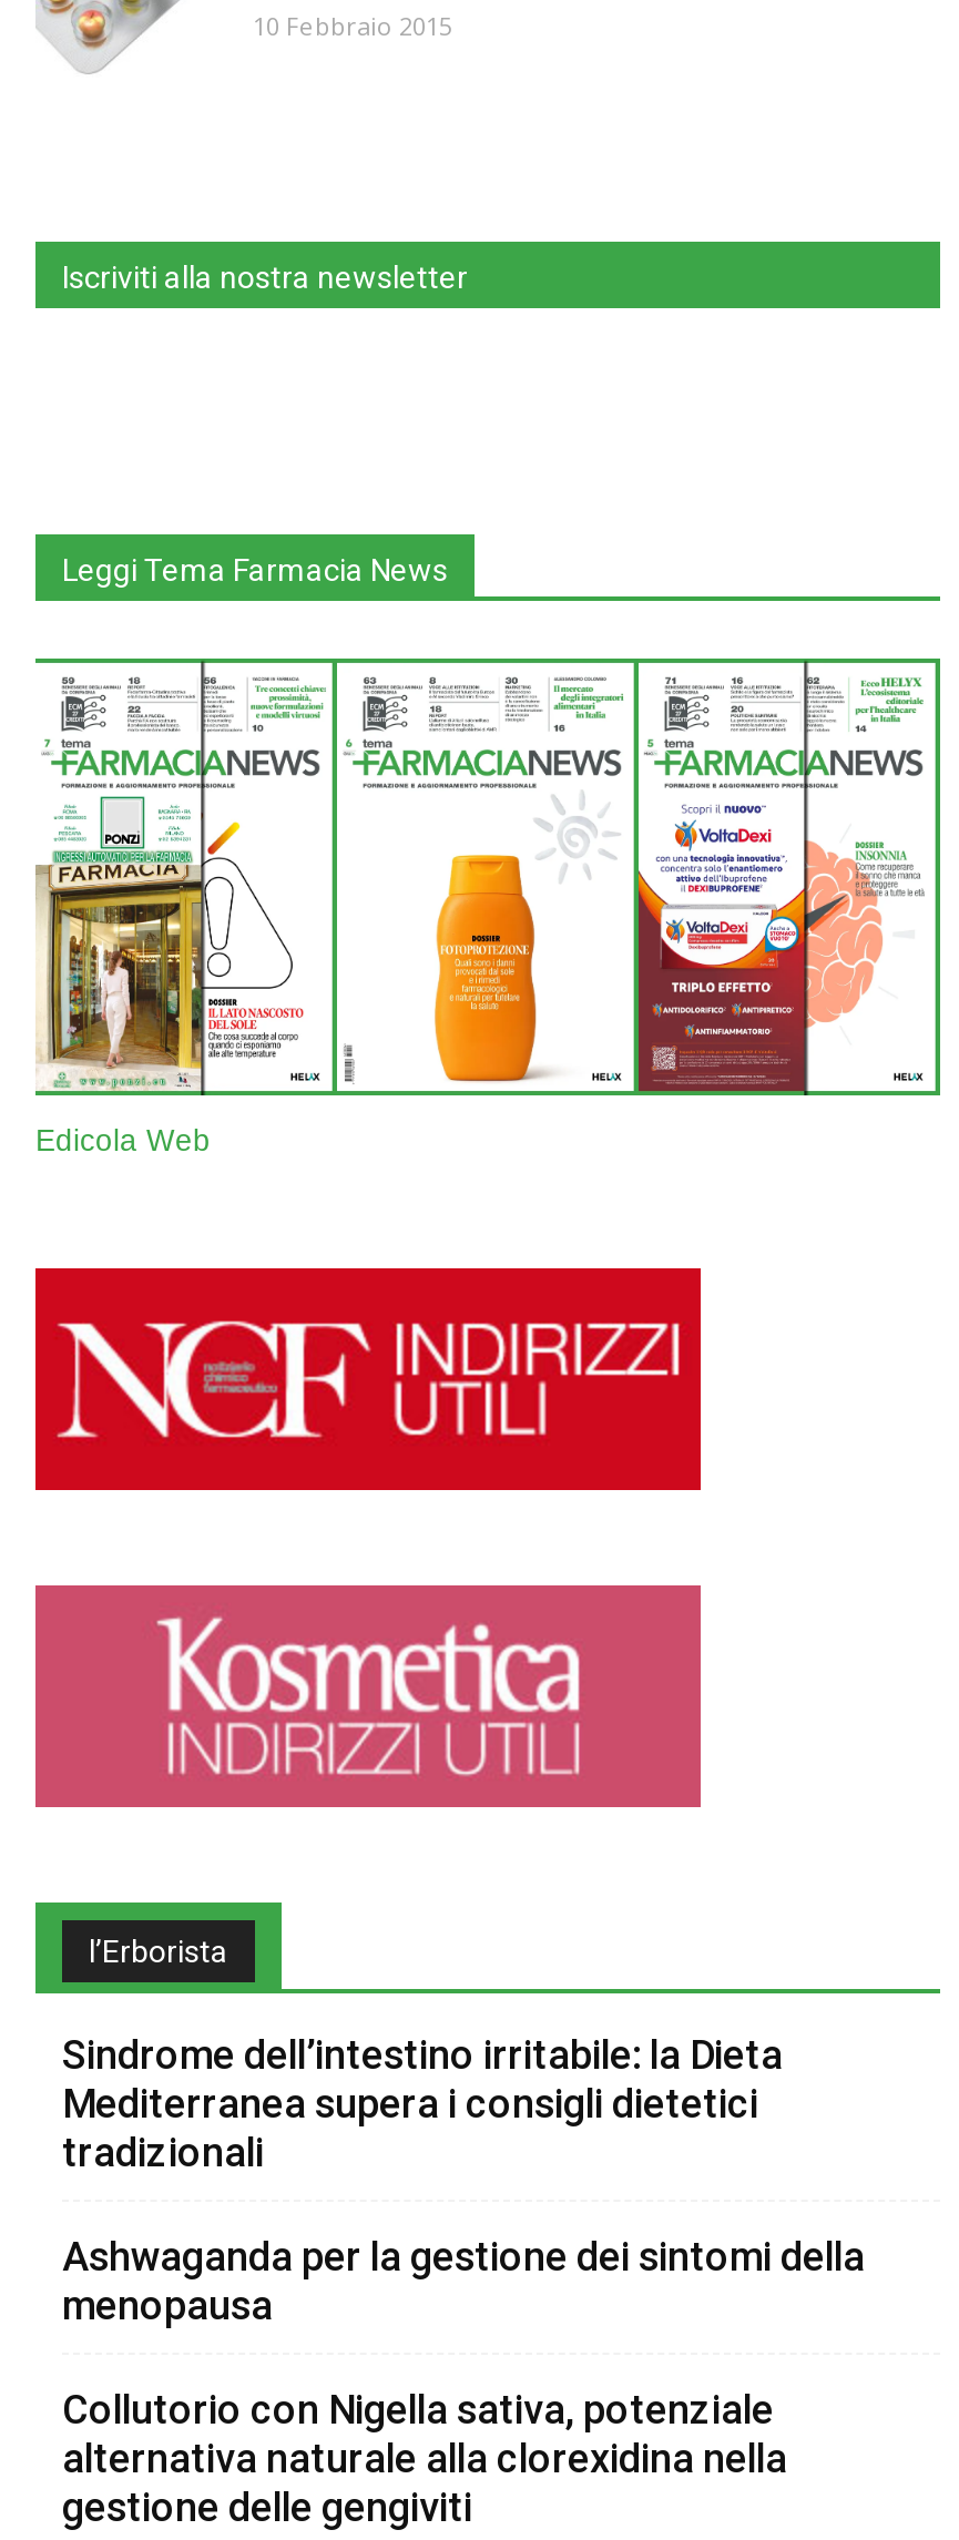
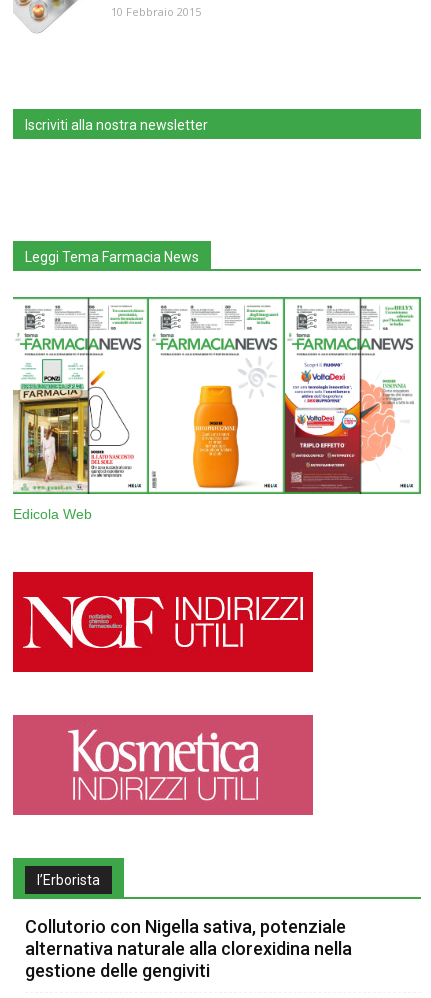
[62,2031,865,2328] Sindrome dell’intestino irritabile: la Dieta | Mediterranea supera i consigli dietetici | tradizionali | Ashwaganda per la gestione dei sintomi della | menopausa -> none

